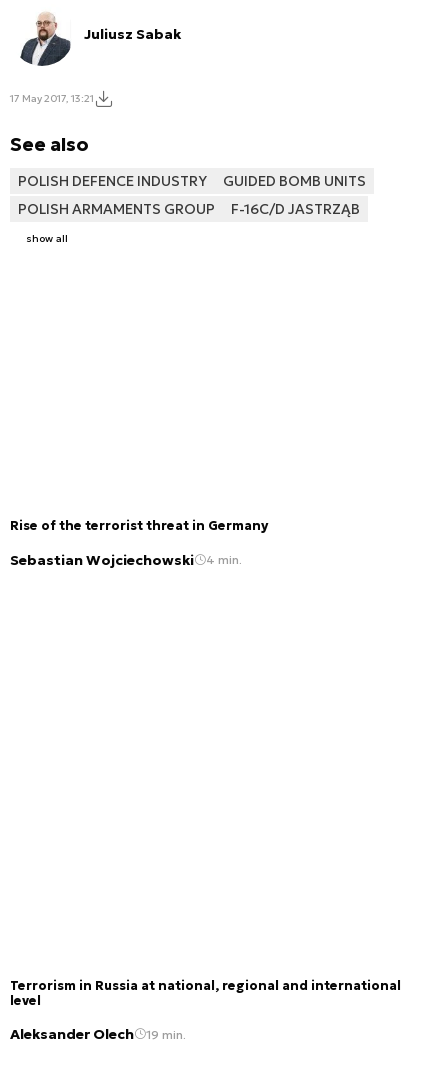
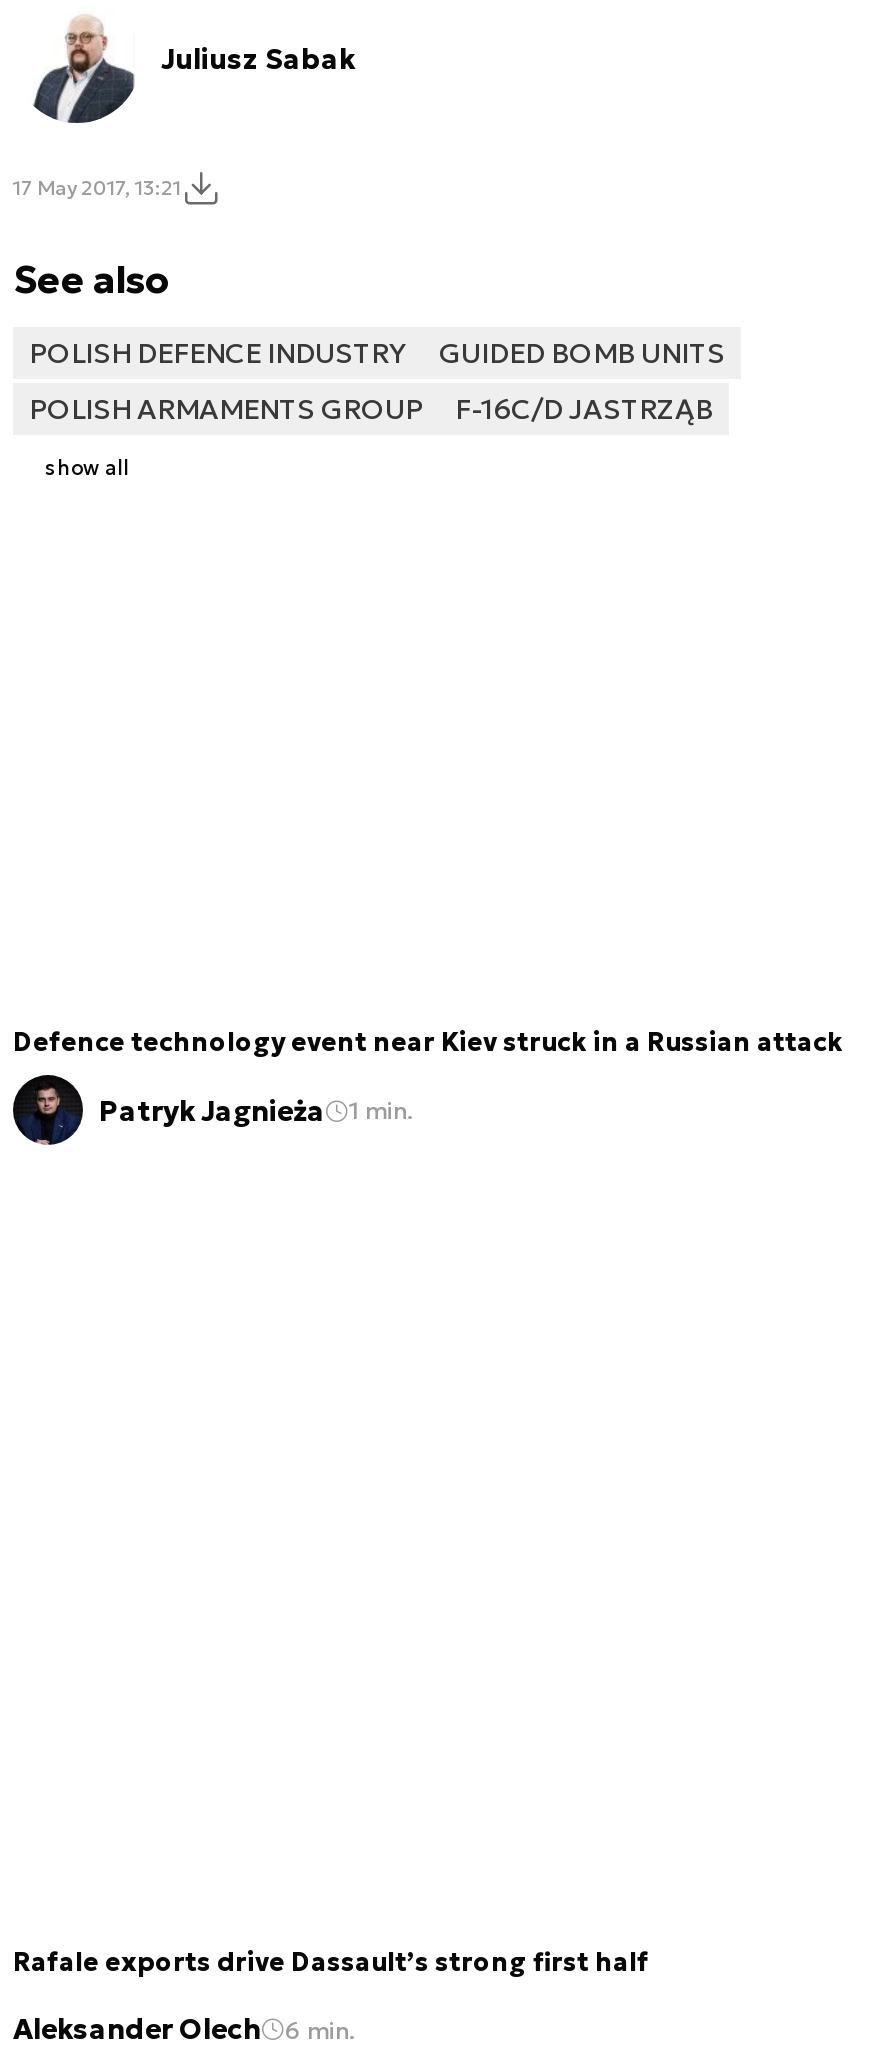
[10,518,268,534] Rise of the terrorist threat in Germany -> [13,1027,843,1059] Defence technology event near Kiev struck in a Russian attack
[10,551,242,569] Sebastian Wojciechowski | 4 min. -> [99,1093,413,1129] Patryk Jagnieża | 1 min.
[10,978,401,1009] Terrorism in Russia at national, regional and international | level -> [13,1947,649,1979] Rafale exports drive Dassault’s strong first half
[10,1025,186,1043] Aleksander Olech 19 min. -> [13,2012,355,2048] Aleksander Olech 6 min.

